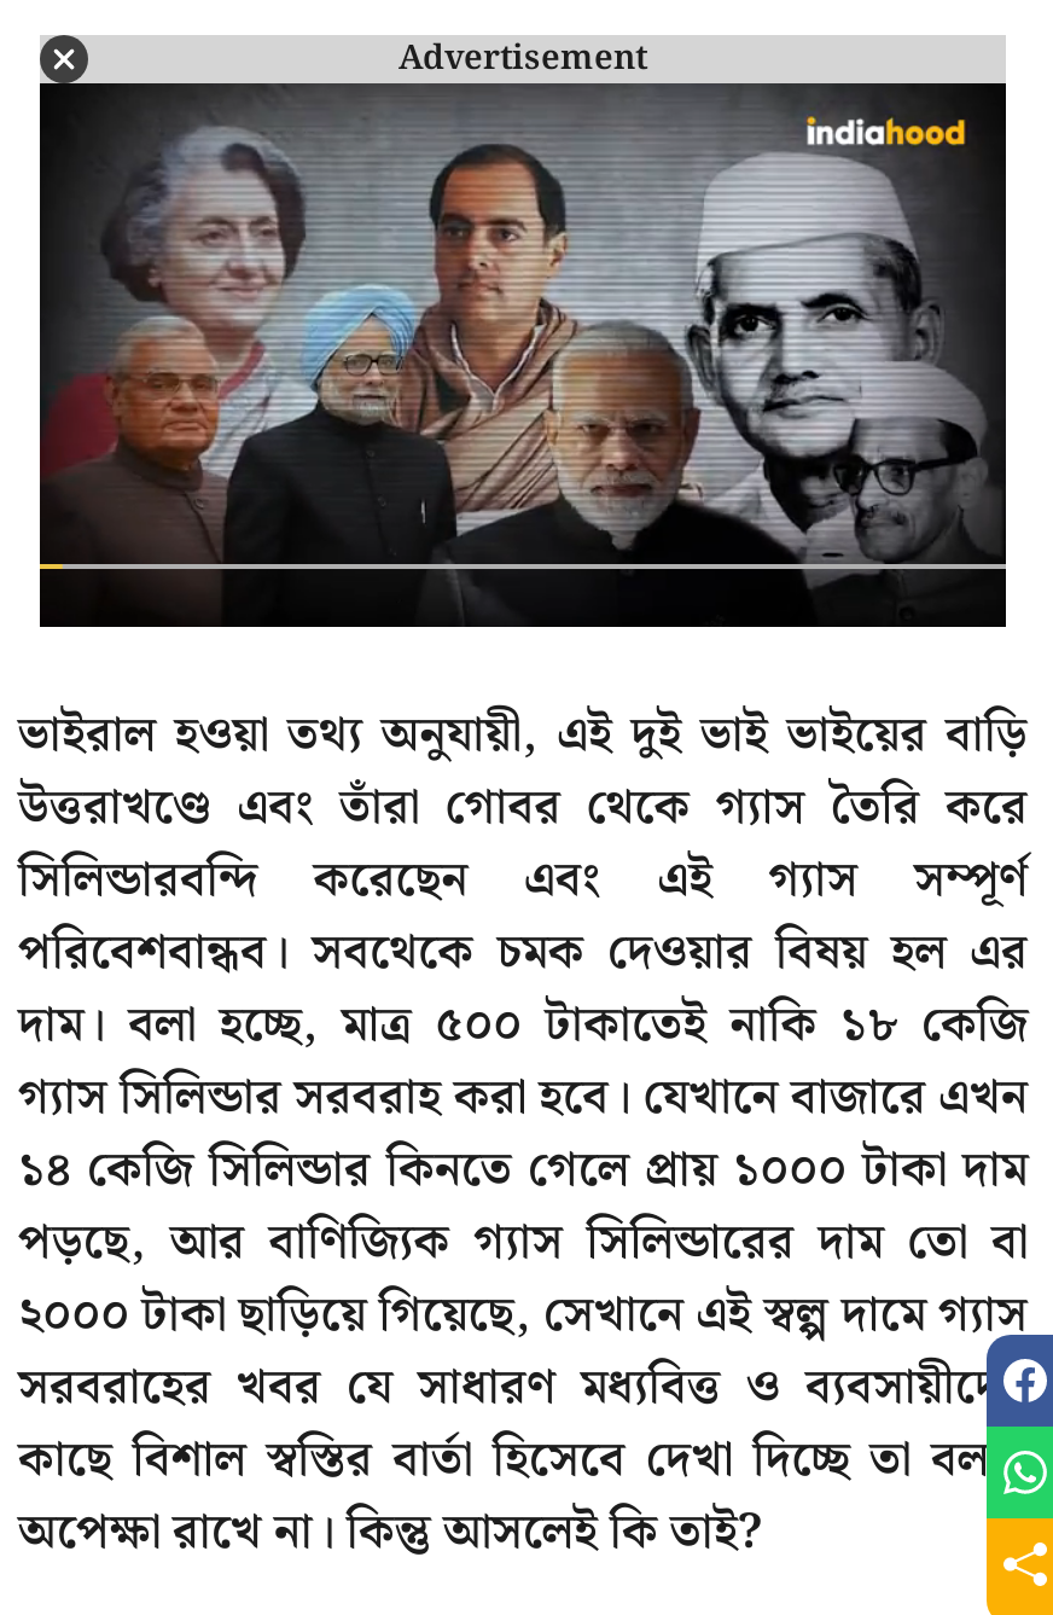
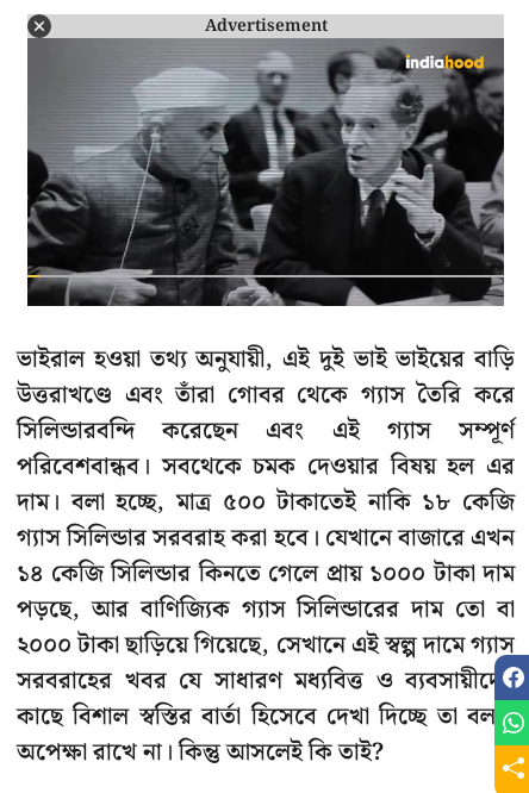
[40,83,1006,629] [image] -> [27,38,504,307] [image]

